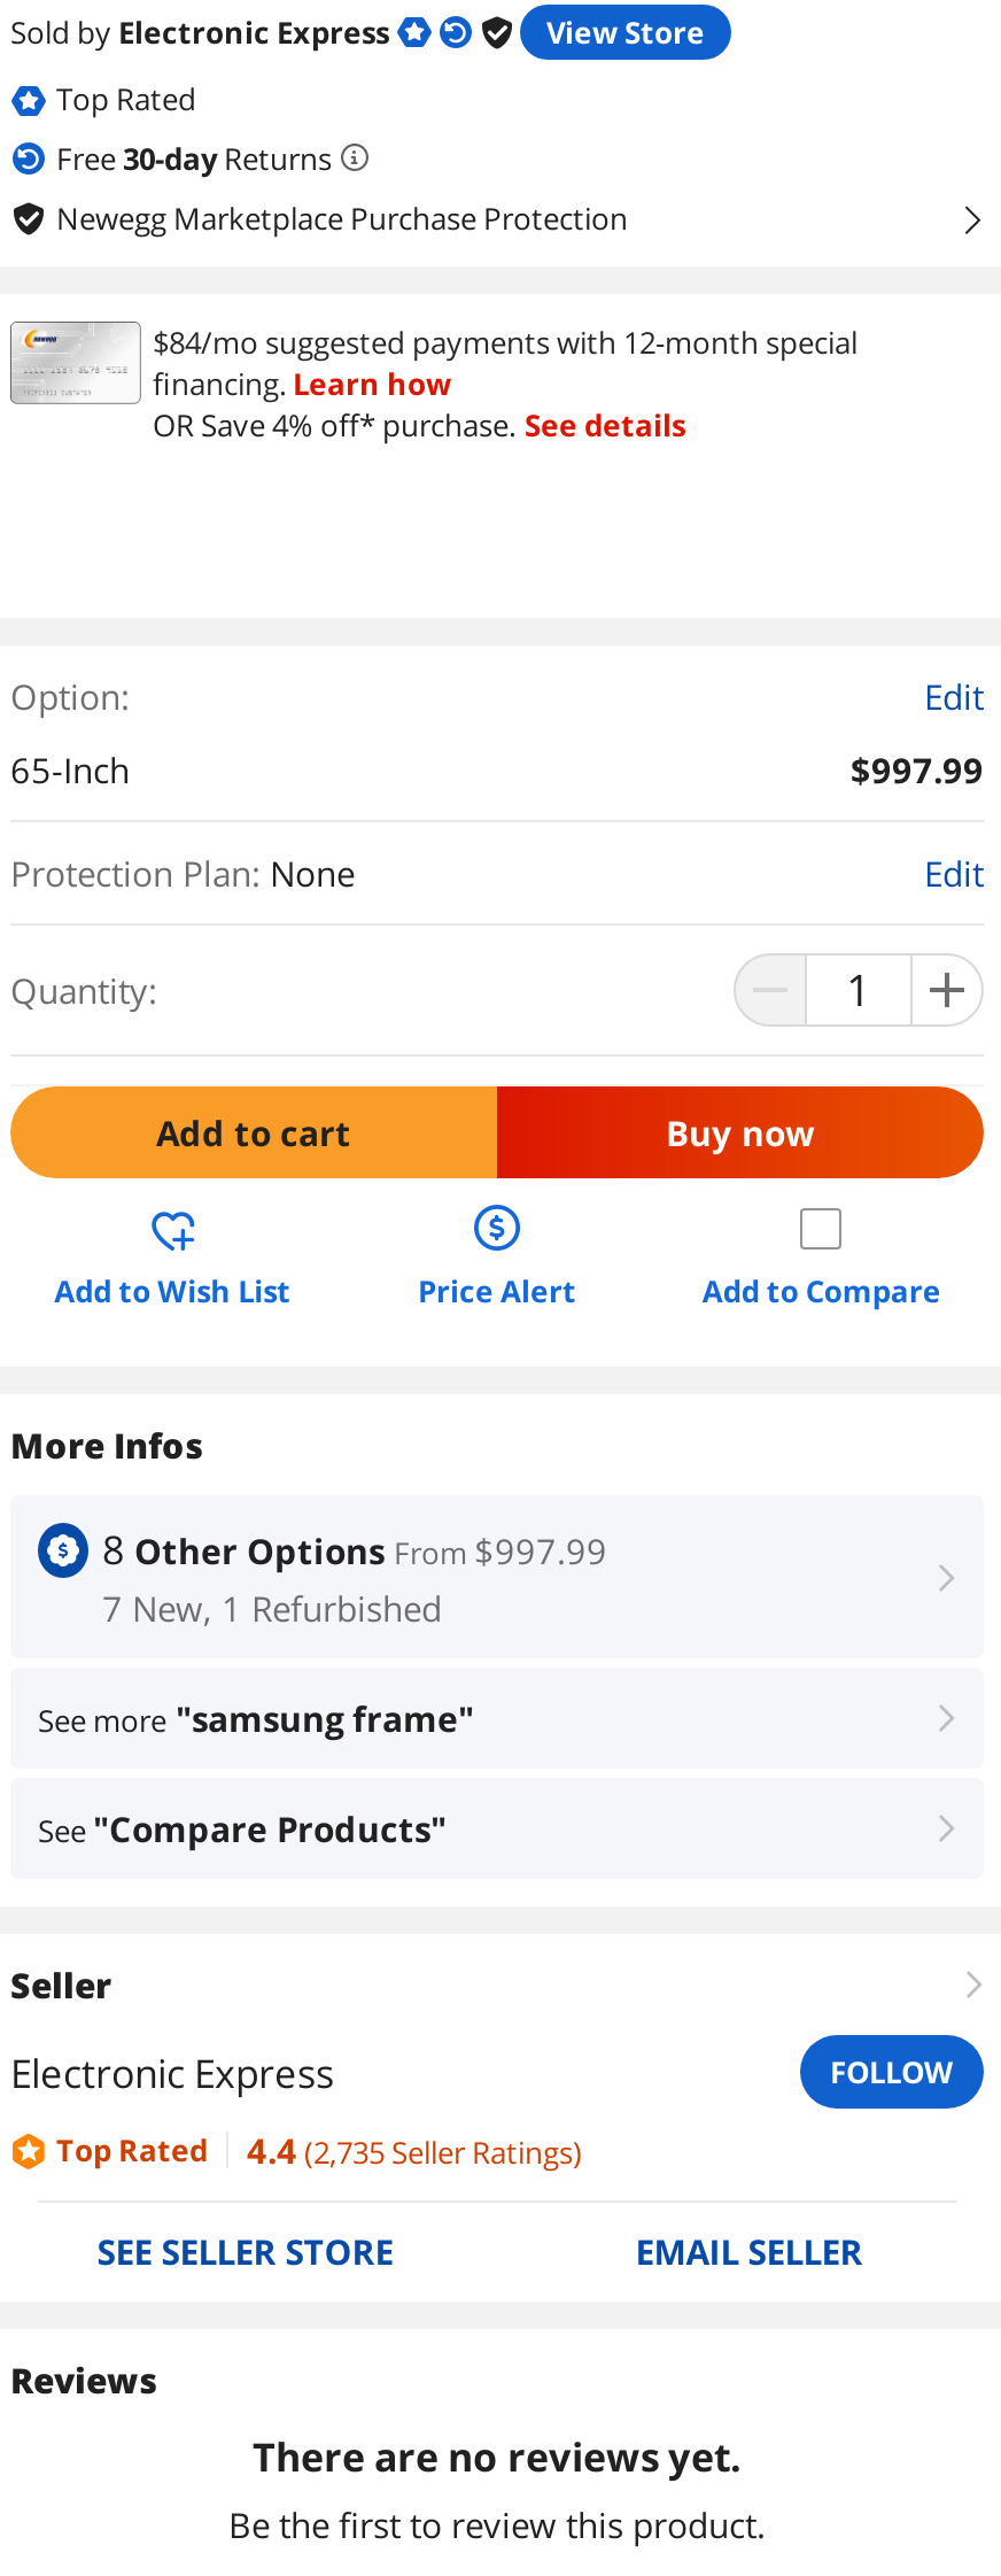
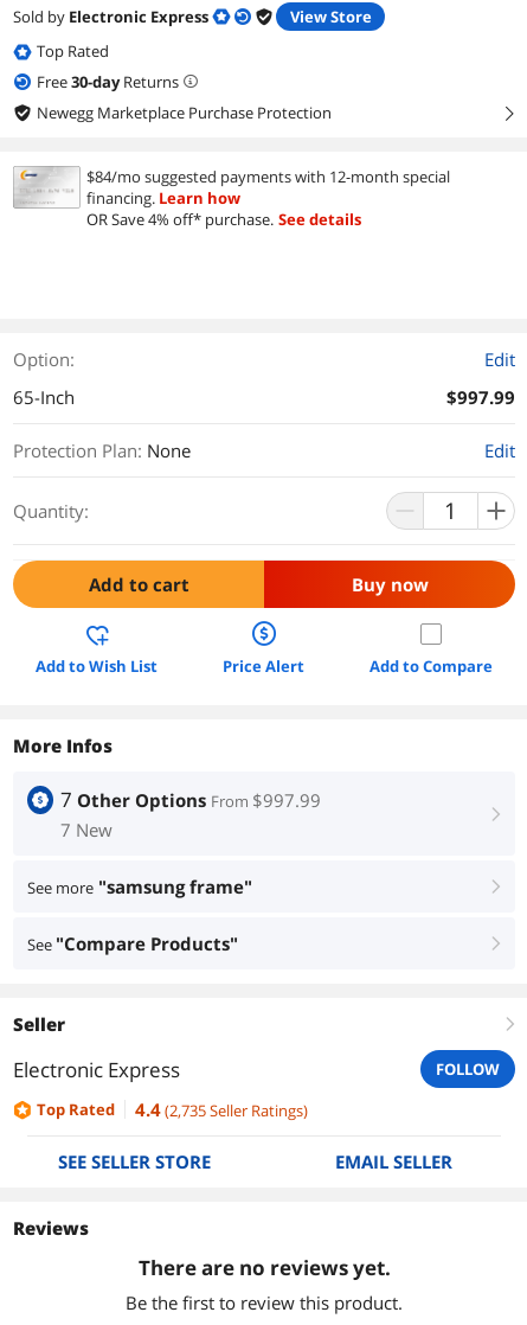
[102,1523,607,1631] 8 Other Options From $997.99 | 7 New, 1 Refurbished -> [60,786,321,841] 7 Other Options From $997.99 | 7 New

